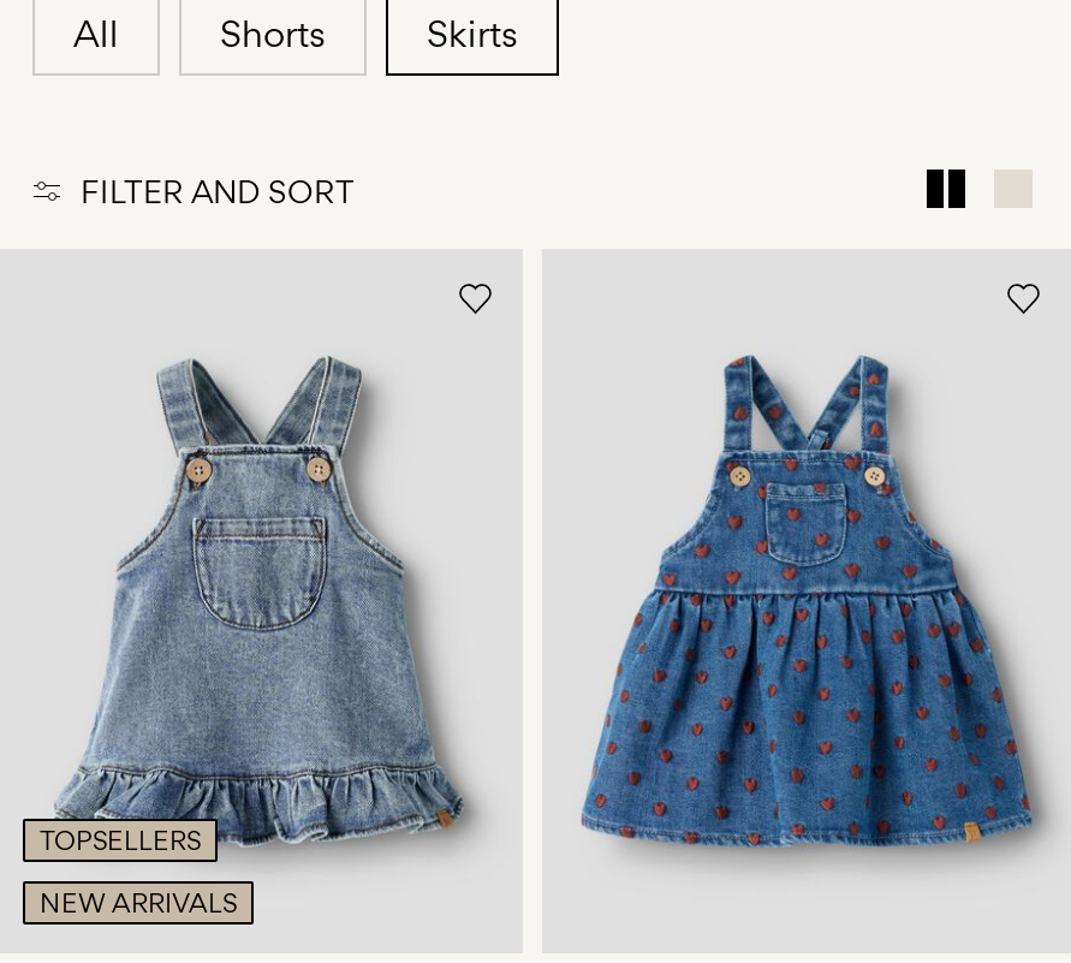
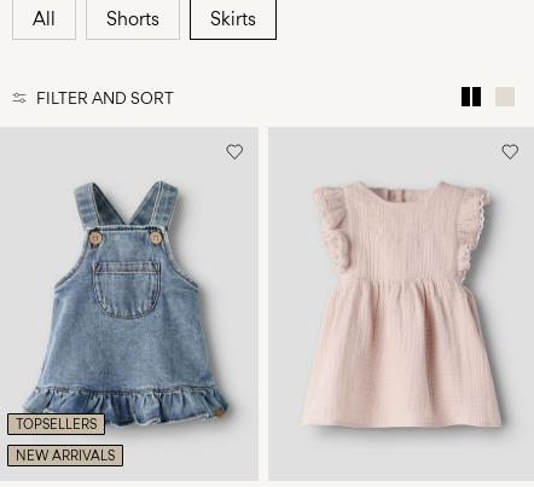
[581,355,1052,848] [image] -> [289,181,524,428] [image]

